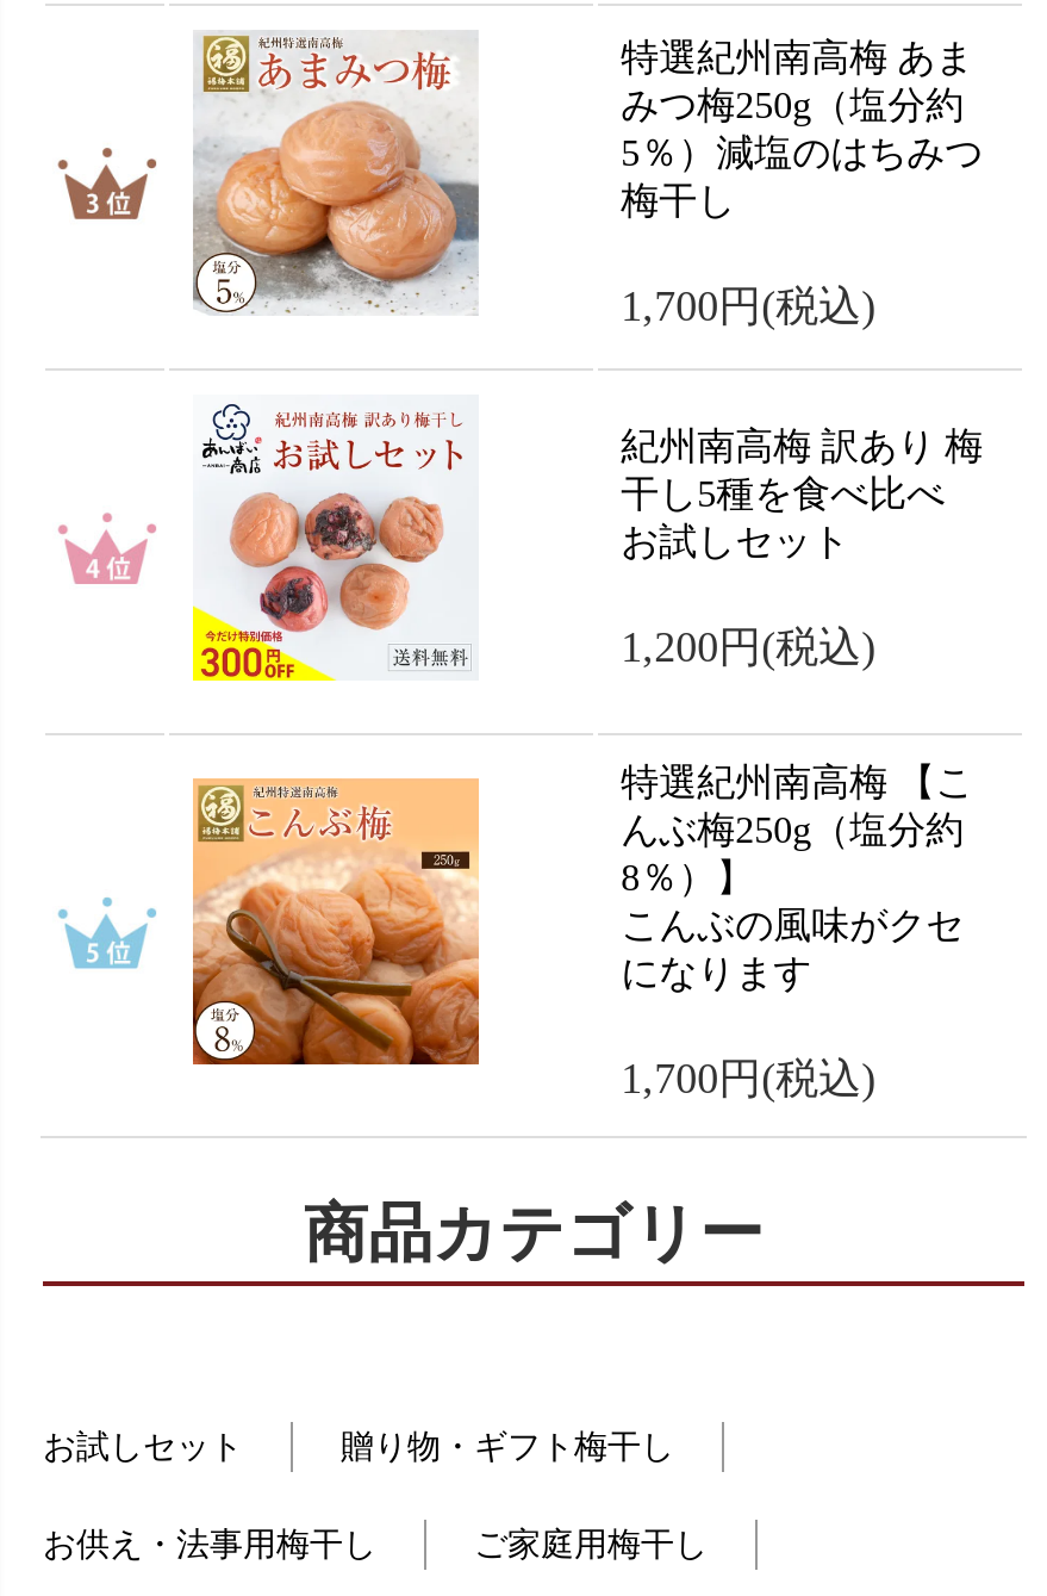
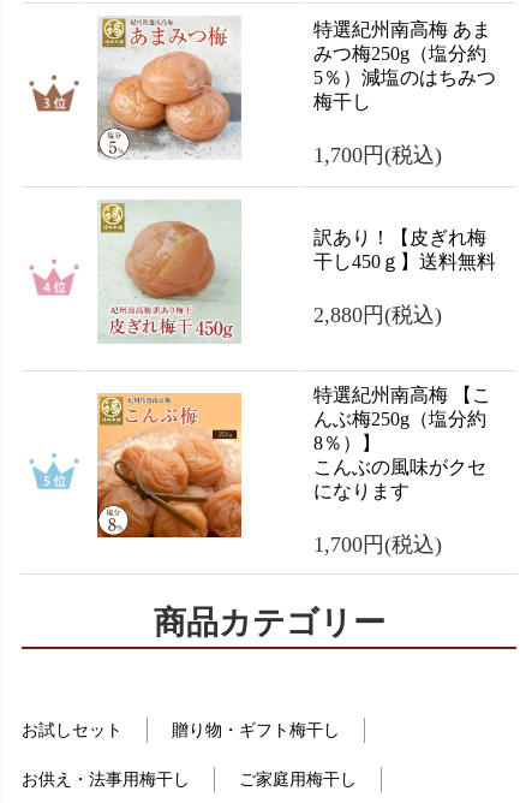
[191,397,476,683] [image] -> [97,200,241,344] [image]
[621,426,983,561] 紀州南高梅 訳あり 梅 | 干し5種を食べ比べ | お試しセット -> [313,227,496,272] 訳あり！【皮ぎれ梅 | 干し450ｇ】送料無料
[621,623,876,671] 1,200円(税込) -> [313,303,441,327] 2,880円(税込)

